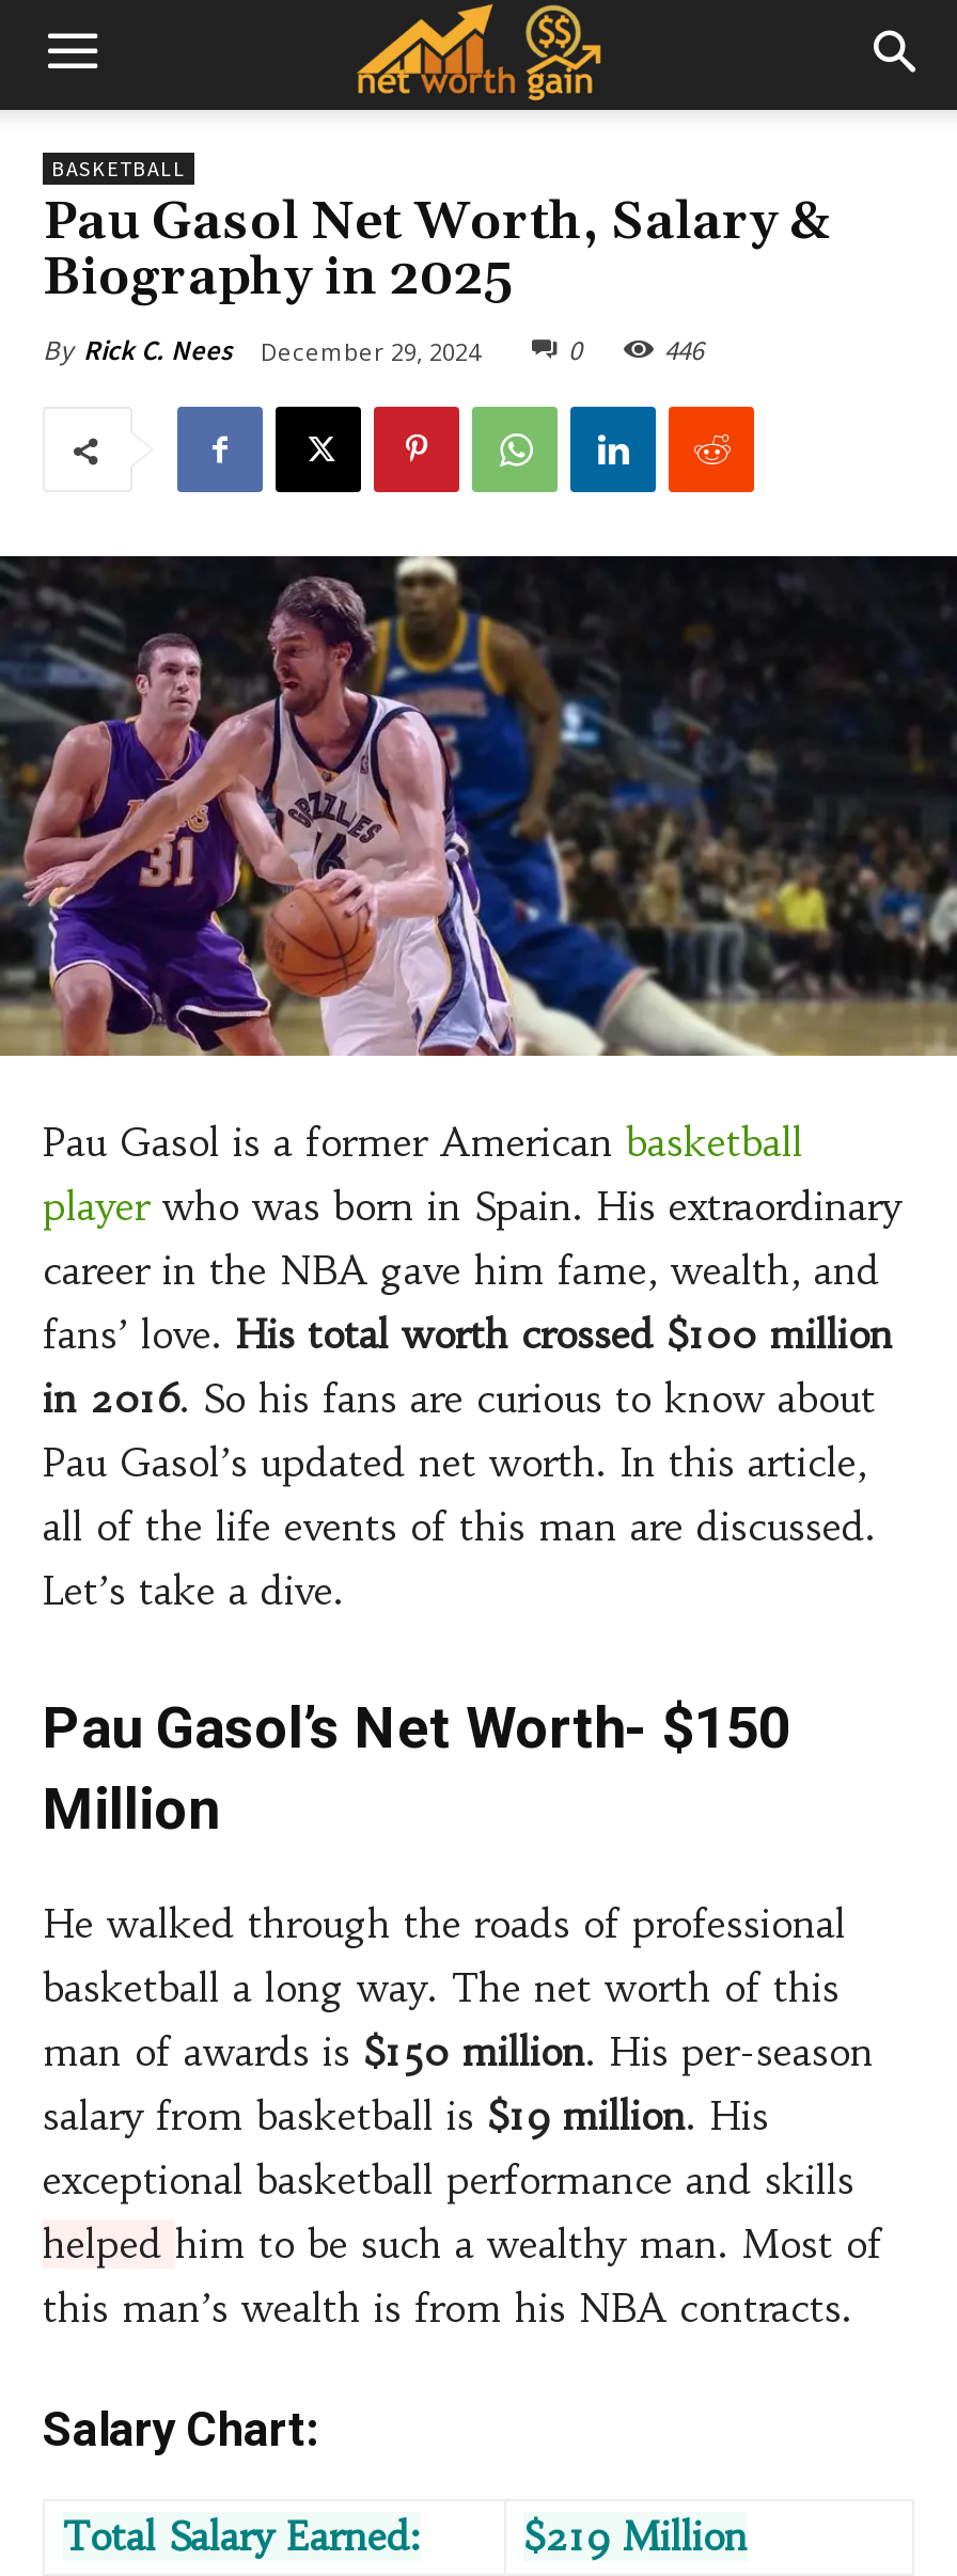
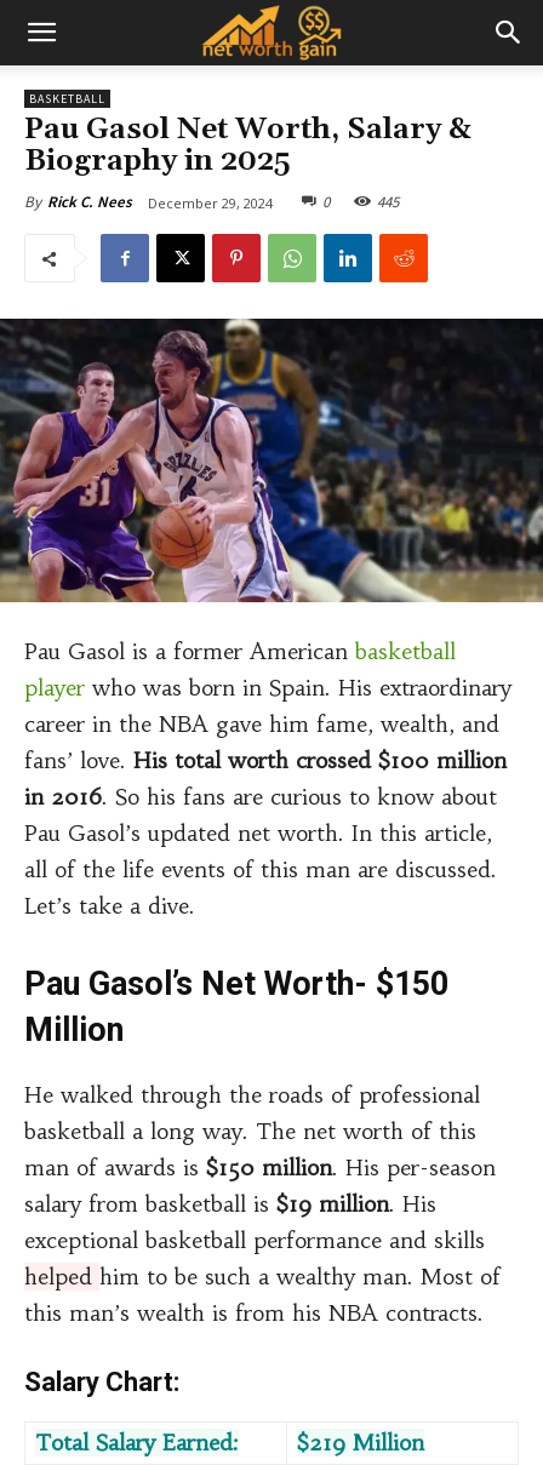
[664,332,703,368] 446 -> [377,191,399,212] 445

